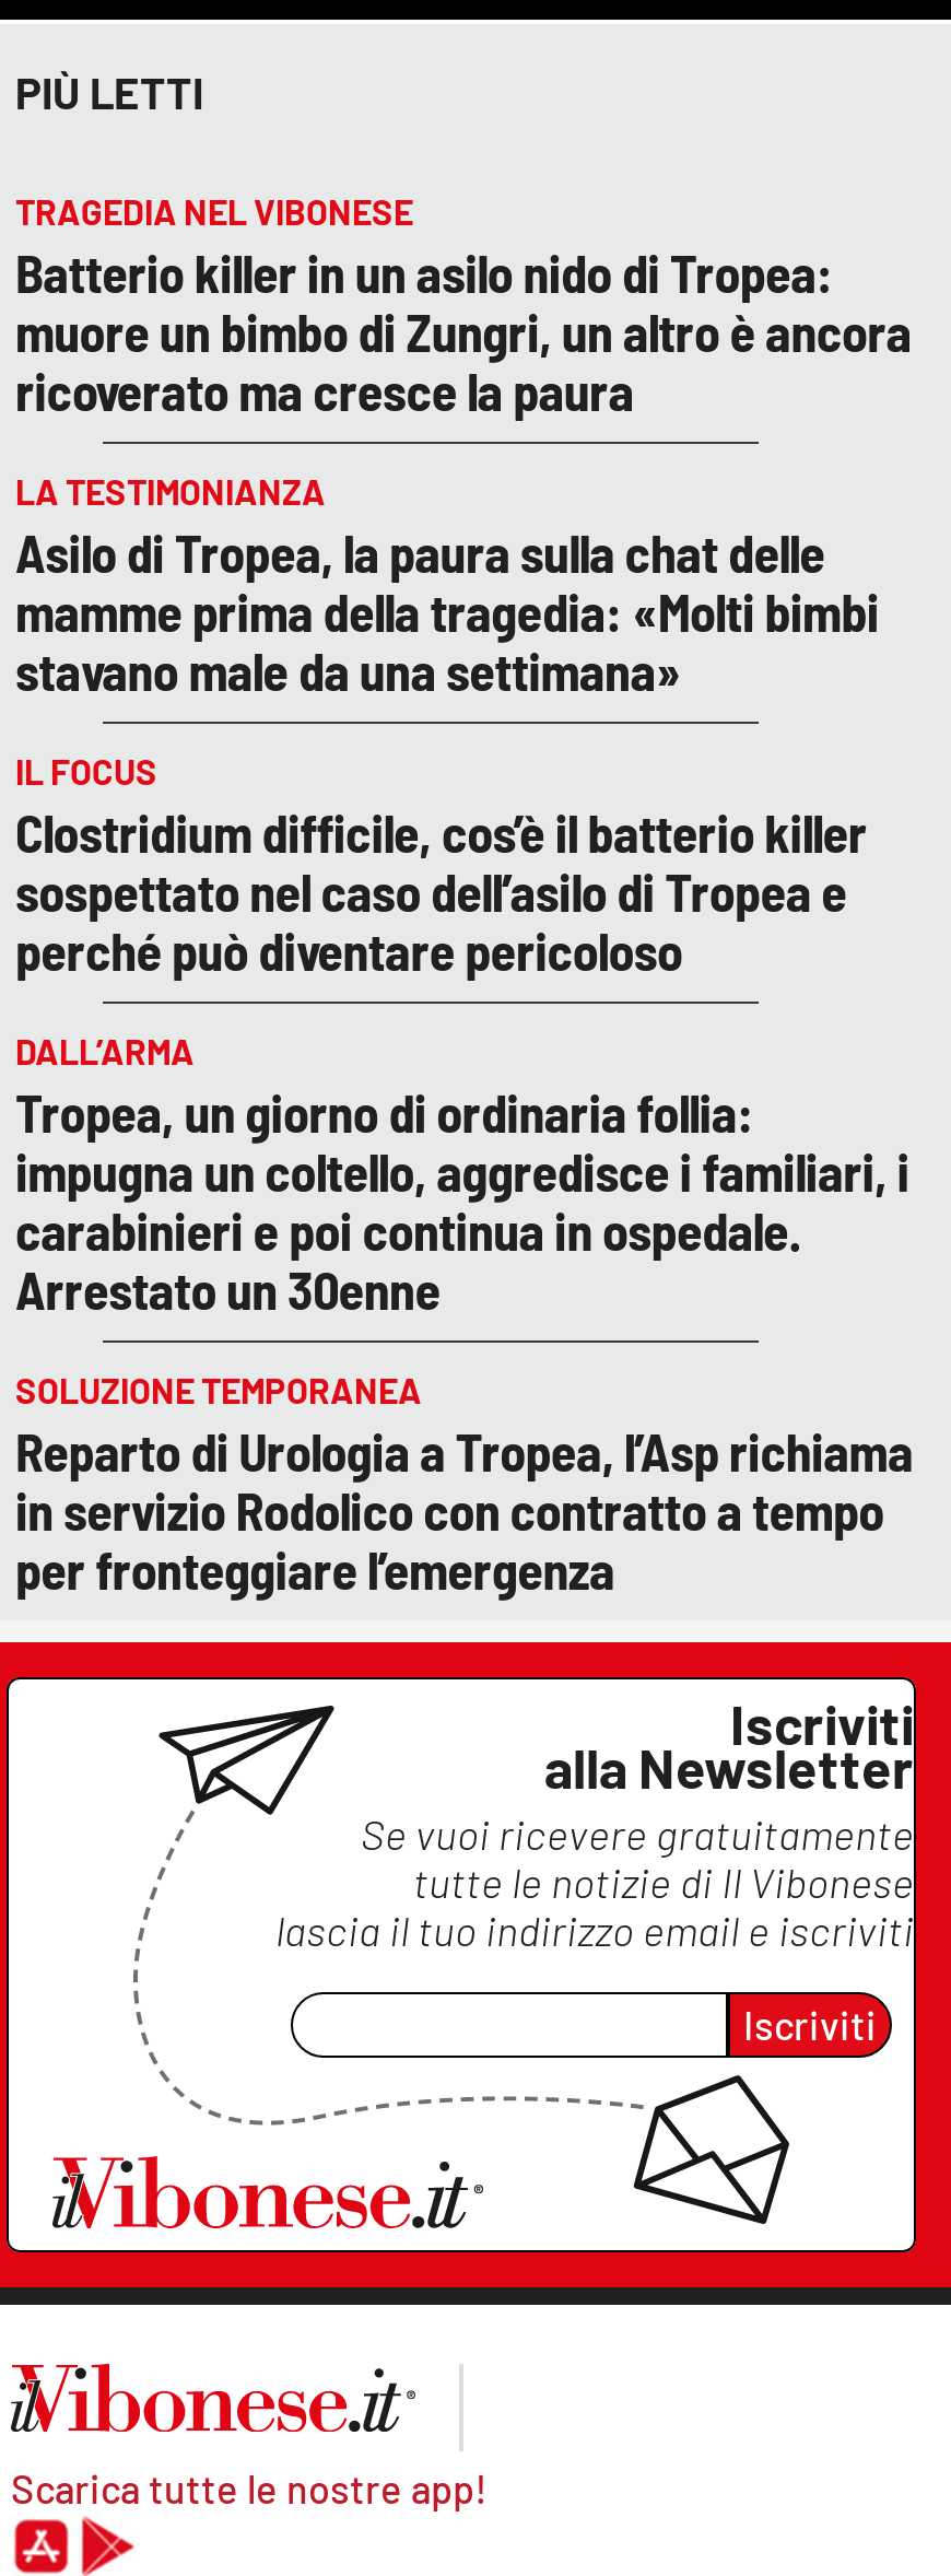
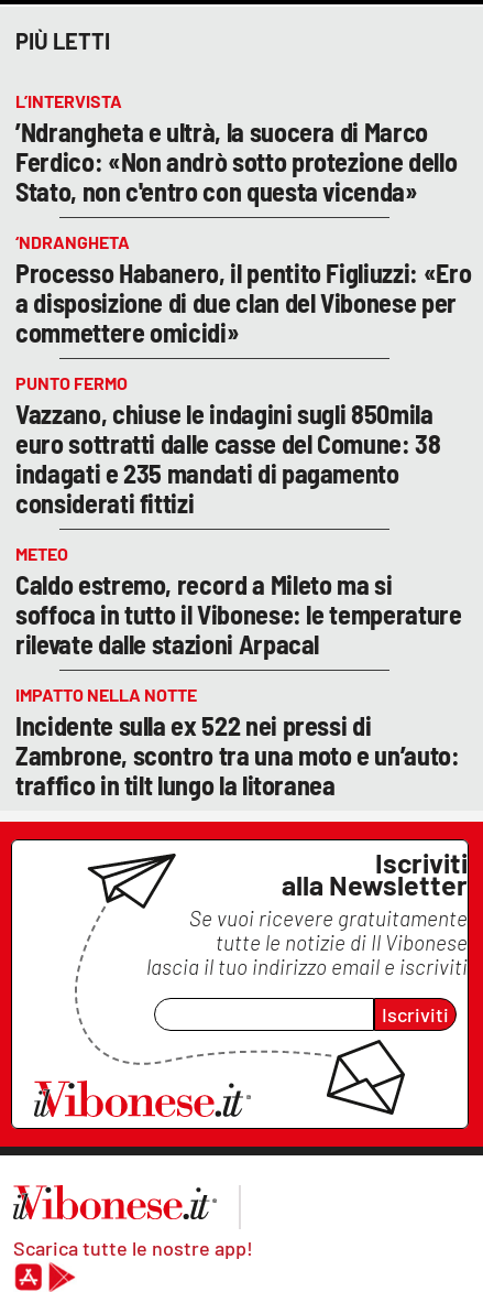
[15,189,912,421] TRAGEDIA NEL VIBONESE | Batterio killer in un asilo nido di Tropea: | muore un bimbo di Zungri, un altro è ancora | ricoverato ma cresce la paura -> [15,90,457,207] L’INTERVISTA | ’Ndrangheta e ultrà, la suocera di Marco | Ferdico: «Non andrò sotto protezione dello | Stato, non c'entro con questa vicenda»
[15,469,879,701] LA TESTIMONIANZA | Asilo di Tropea, la paura sulla chat delle | mamme prima della tragedia: «Molti bimbi | stavano male da una settimana» -> [15,231,471,348] ‘NDRANGHETA | Processo Habanero, il pentito Figliuzzi: «Ero | a disposizione di due clan del Vibonese per | commettere omicidi»
[15,749,867,981] IL FOCUS | Clostridium difficile, cos’è il batterio killer | sospettato nel caso dell’asilo di Tropea e | perché può diventare pericoloso -> [15,372,441,518] PUNTO FERMO | Vazzano, chiuse le indagini sugli 850mila | euro sottratti dalle casse del Comune: 38 | indagati e 235 mandati di pagamento | considerati fittizi
[15,1029,909,1320] DALL’ARMA | Tropea, un giorno di ordinaria follia: | impugna un coltello, aggredisce i familiari, i | carabinieri e poi continua in ospedale. | Arrestato un 30enne -> [15,543,462,659] METEO | Caldo estremo, record a Mileto ma si | soffoca in tutto il Vibonese: le temperature | rilevate dalle stazioni Arpacal
[15,1368,913,1600] SOLUZIONE TEMPORANEA | Reparto di Urologia a Tropea, l’Asp richiama | in servizio Rodolico con contratto a tempo | per fronteggiare l’emergenza -> [15,684,460,800] IMPATTO NELLA NOTTE | Incidente sulla ex 522 nei pressi di | Zambrone, scontro tra una moto e un’auto: | traffico in tilt lungo la litoranea

